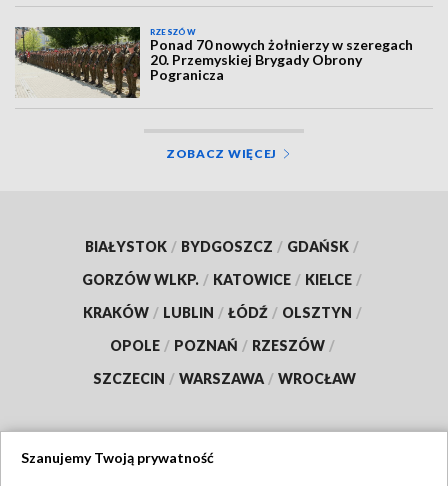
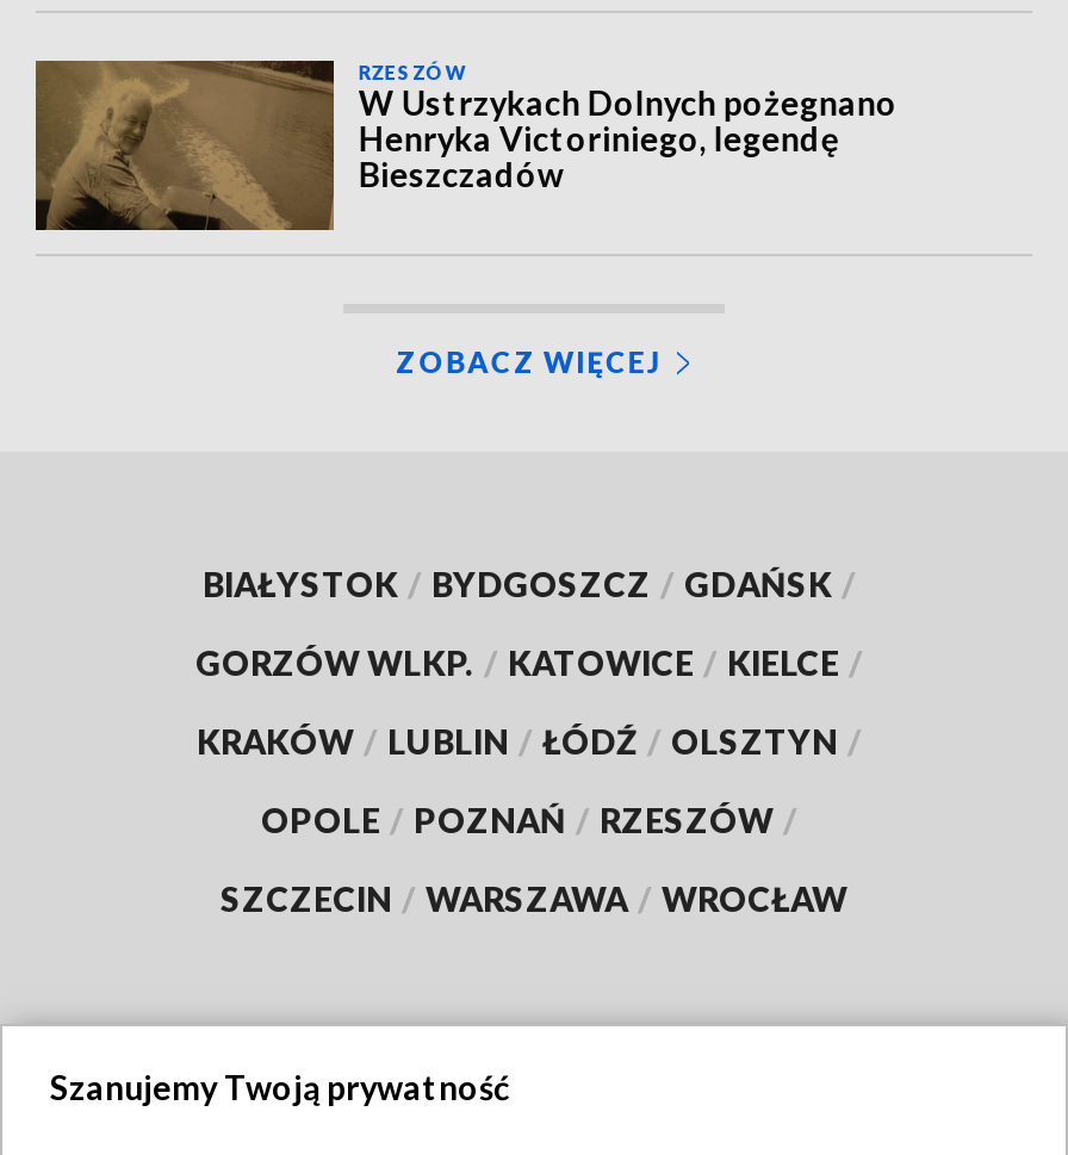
[15,26,413,98] [image] | Ponad 70 nowych żołnierzy w szeregach | 20. Przemyskiej Brygady Obrony | Pogranicza -> [33,58,897,232] [image] | W Ustrzykach Dolnych pożegnano | Henryka Victoriniego, legendę | Bieszczadów

